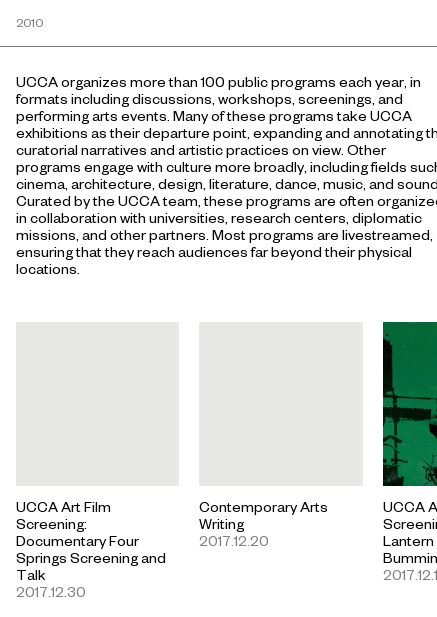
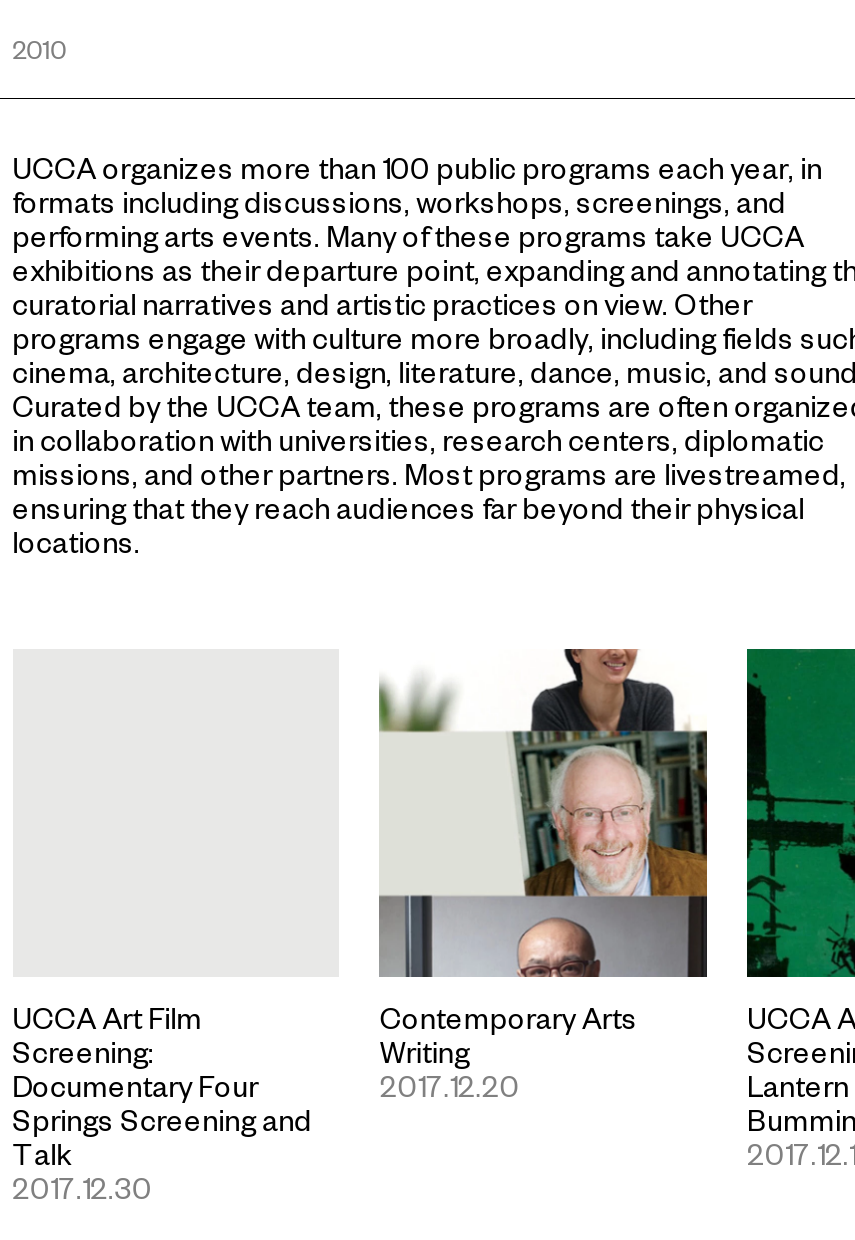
none -> [377,647,709,979] [image]

